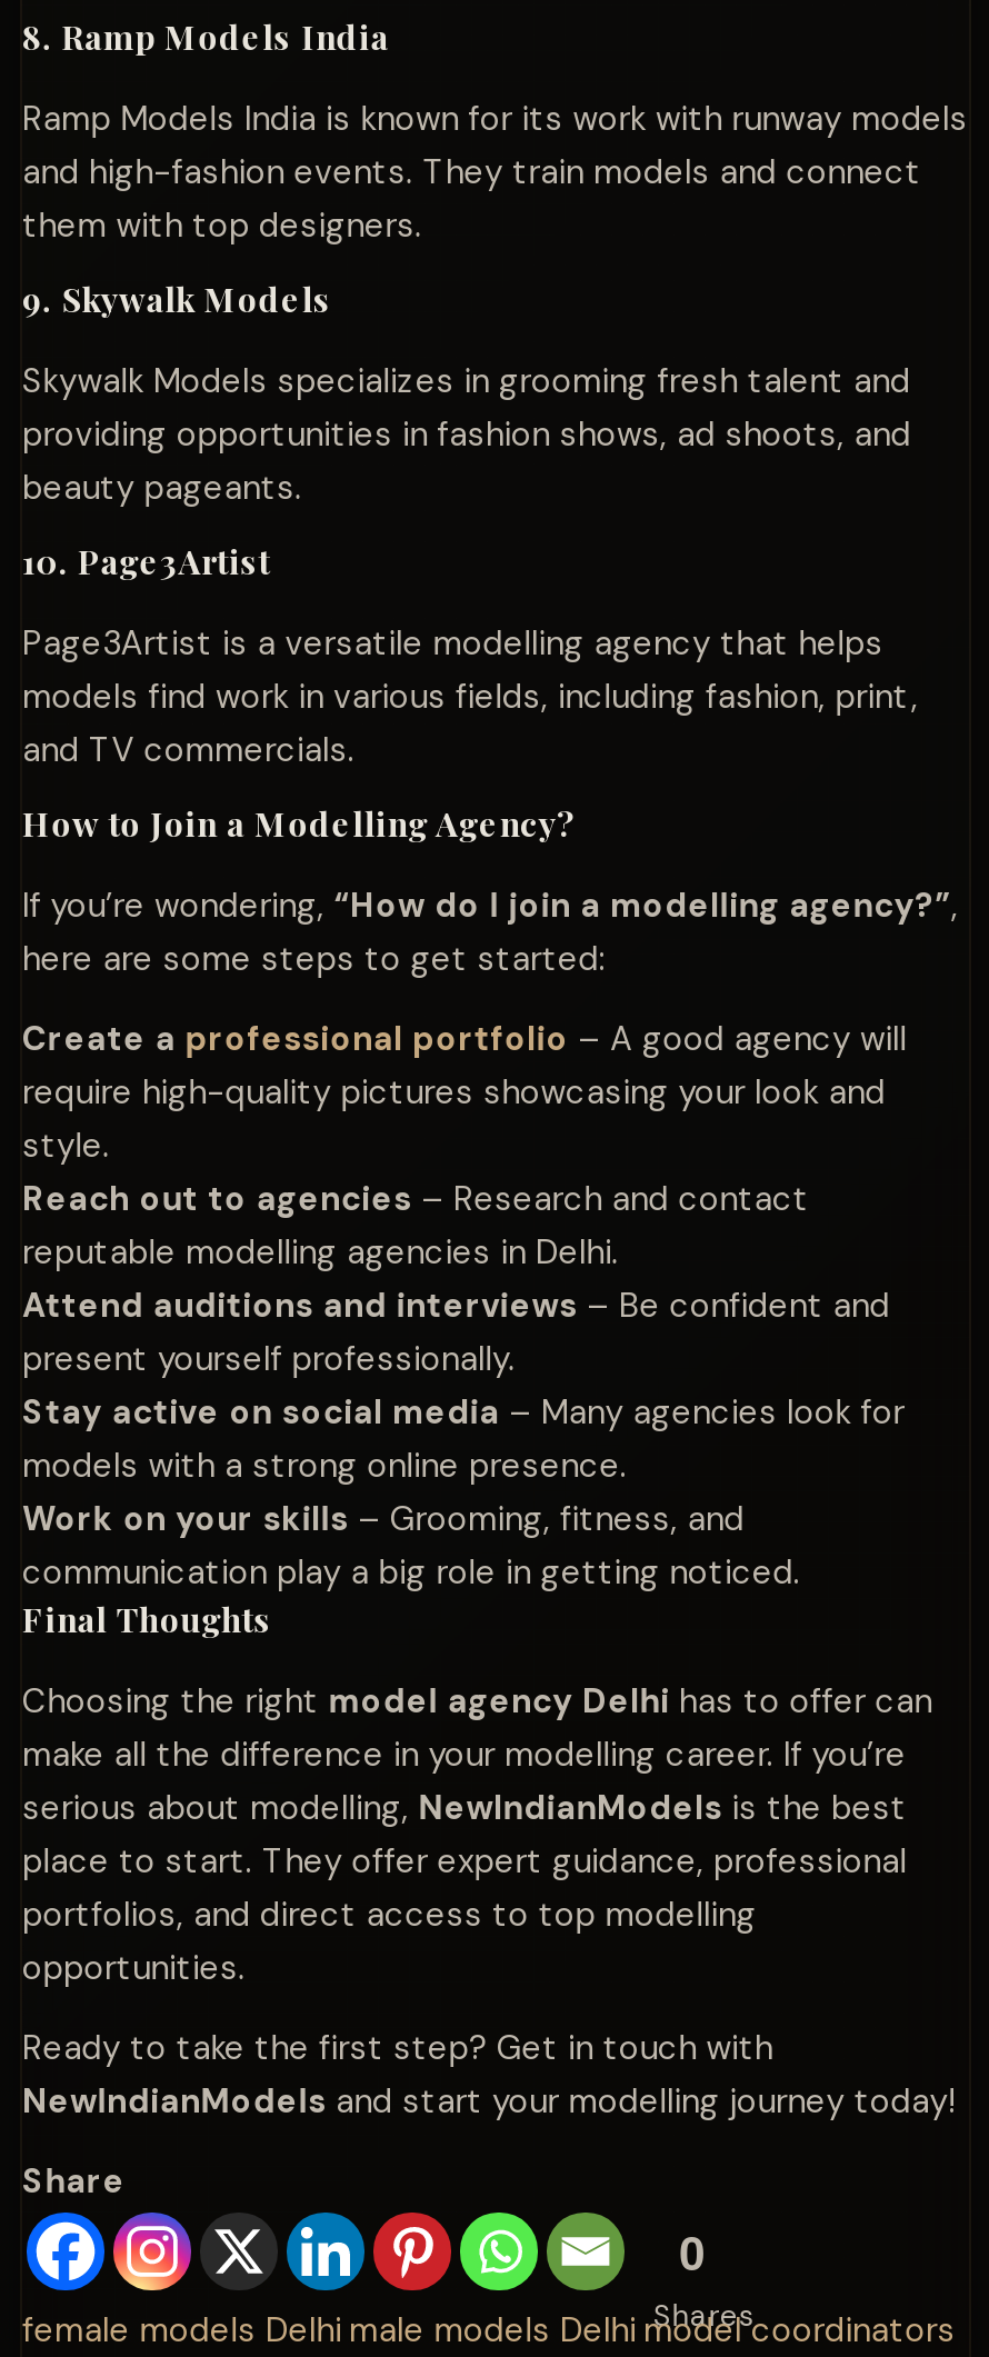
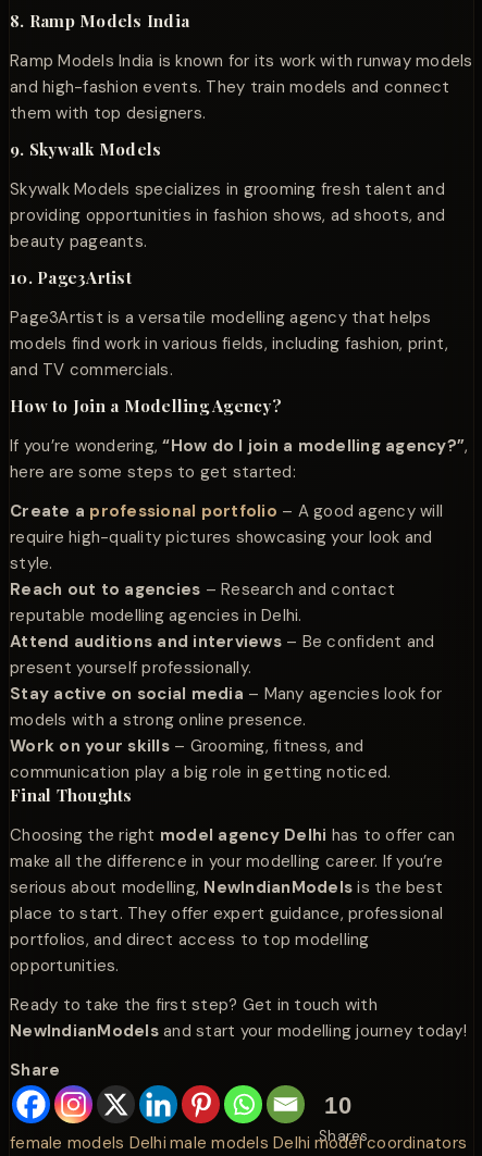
[679,2225,706,2280] 0 -> [324,1091,351,1118] 10

